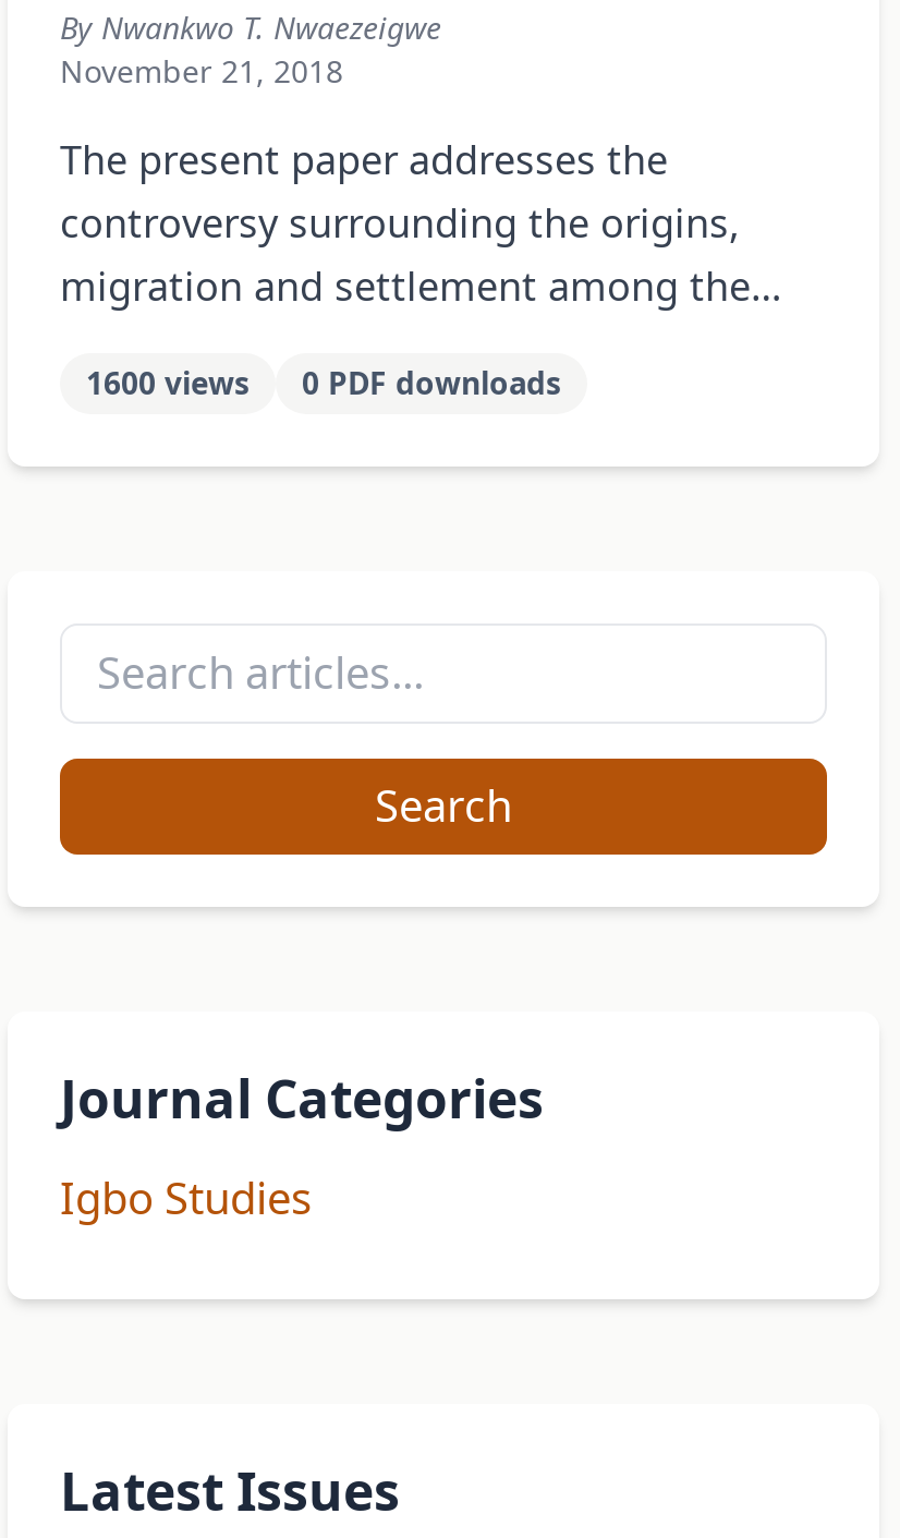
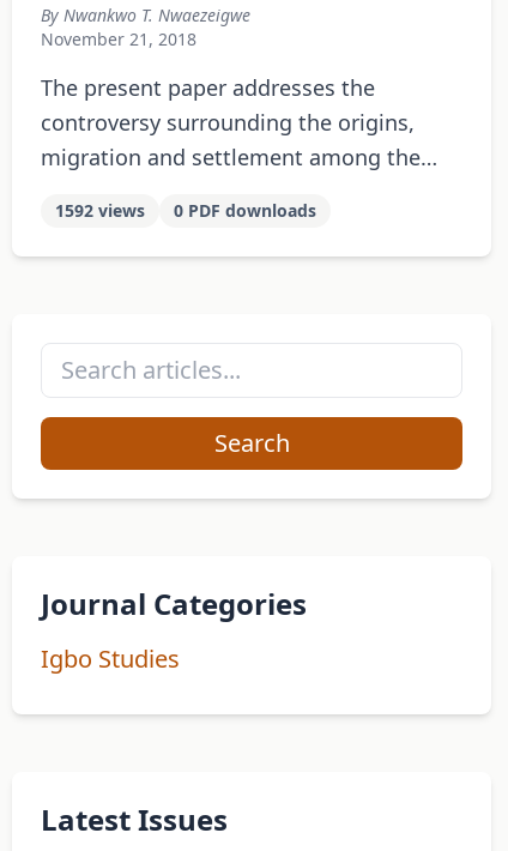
[86,362,561,404] 1600 views 0 PDF downloads -> [55,199,316,222] 1592 views 0 PDF downloads

